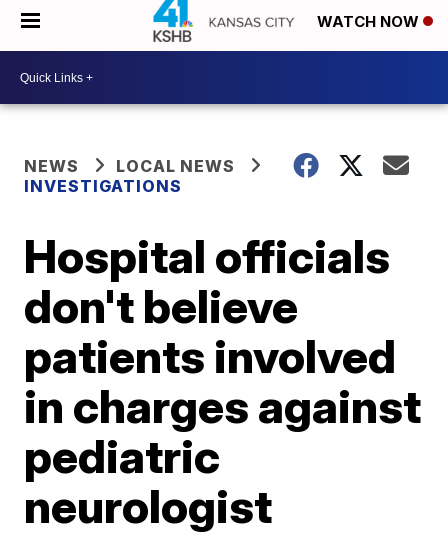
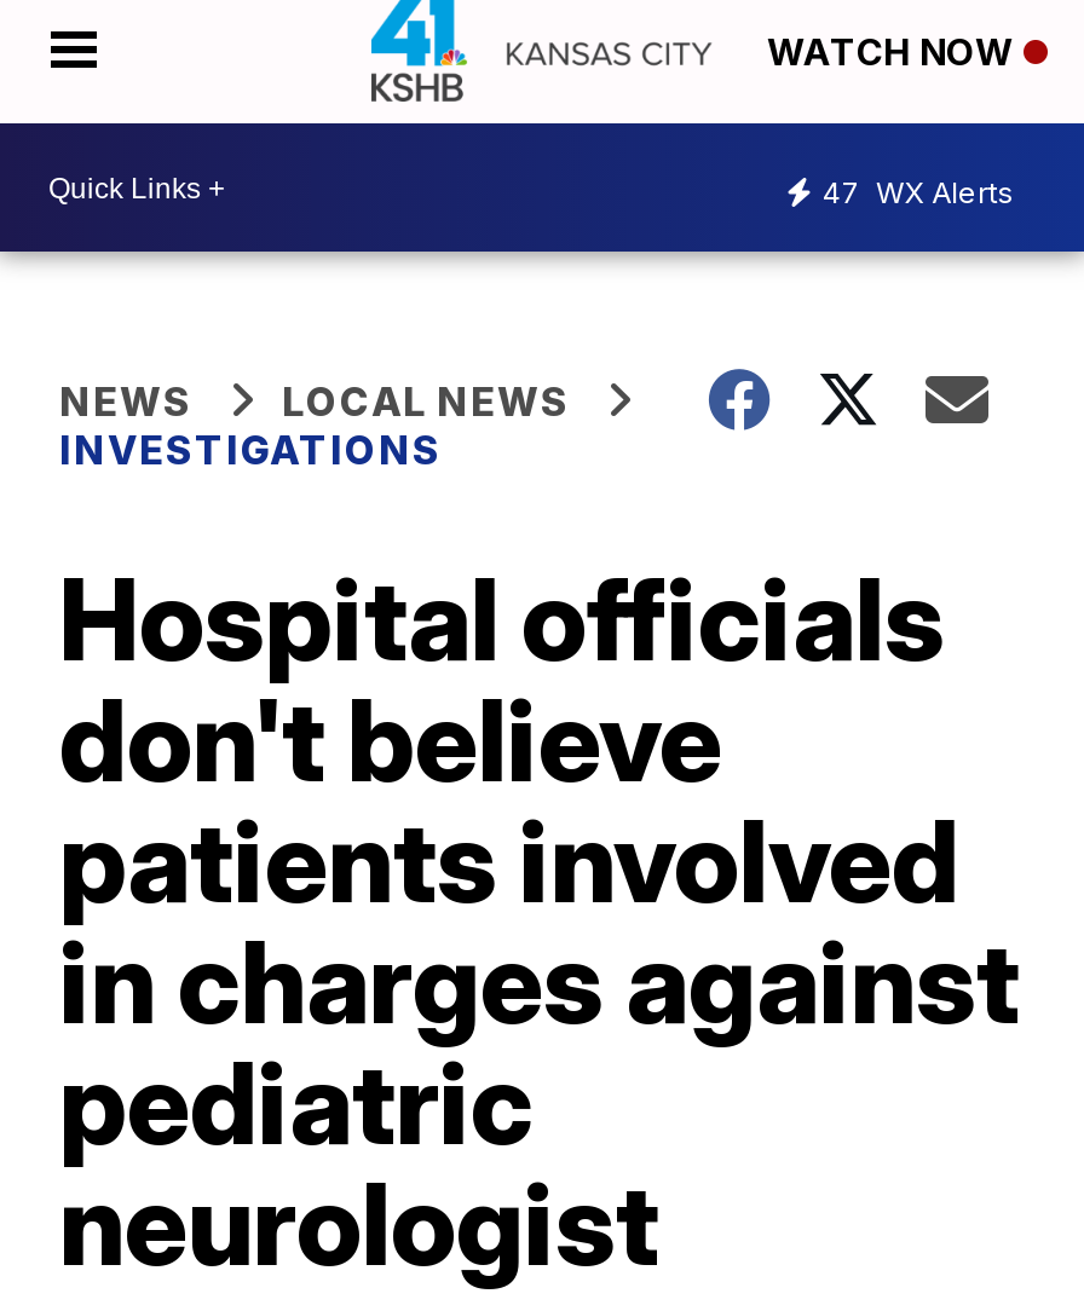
none -> [823,173,1014,209] 47 WX Alerts

